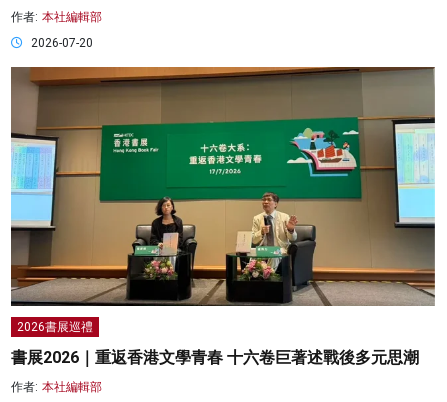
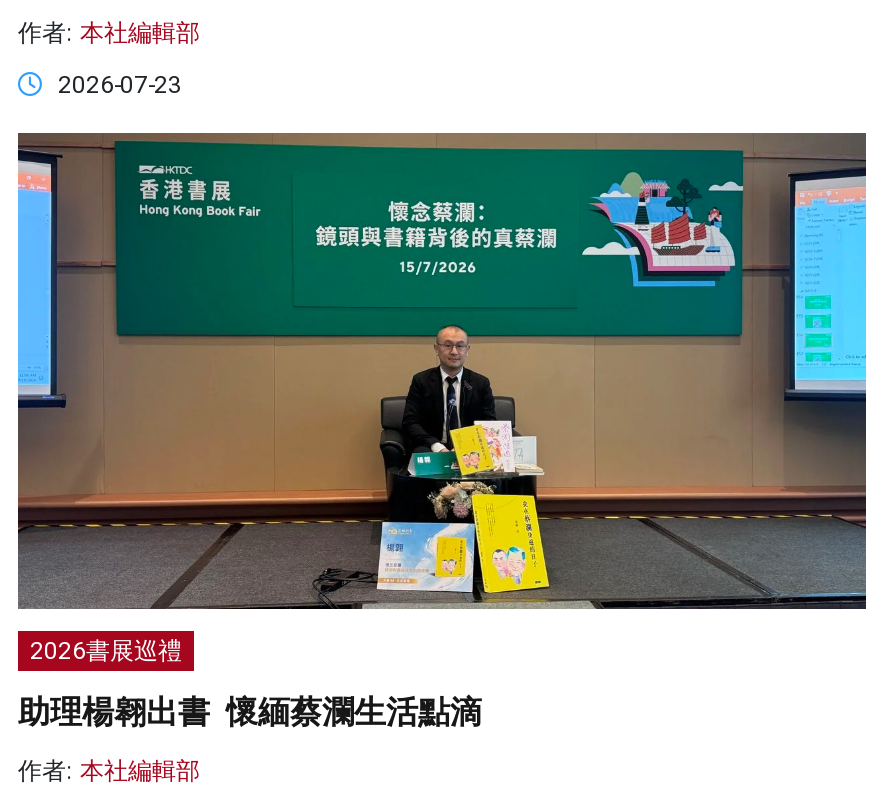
[31,36,93,50] 2026-07-20 -> [58,70,182,98] 2026-07-23
[10,66,436,307] [image] -> [16,132,868,610] [image]
[11,348,419,367] 書展2026｜重返香港文學青春 十六卷巨著述戰後多元思潮 -> [18,693,482,731] 助理楊翱出書 懷緬蔡瀾生活點滴

